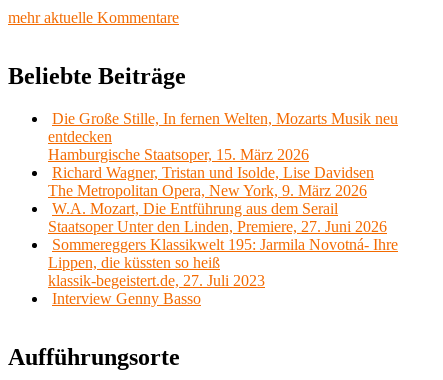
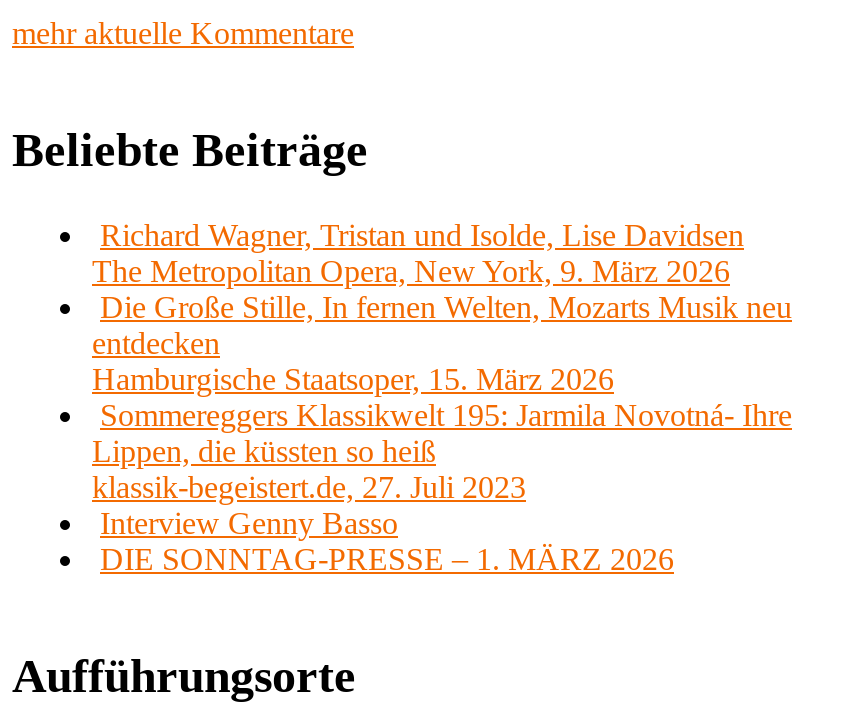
moved [48,110,398,163] -> [92,290,792,396]: Die Große Stille, In fernen Welten, Mozarts Musik neu | entdecken | Hamburgische Staatsoper, 15. März 2026
moved [48,164,374,199] -> [92,218,744,288]: Richard Wagner, Tristan und Isolde, Lise Davidsen | The Metropolitan Opera, New York, 9. März 2026
[48,200,387,235] W.A. Mozart, Die Entführung aus dem Serail | Staatsoper Unter den Linden, Premiere, 27. Juni 2026 -> none
moved [48,236,398,307] -> [92,398,792,540]: Sommereggers Klassikwelt 195: Jarmila Novotná- Ihre | Lippen, die küssten so heiß | klassik-begeistert.de, 27. Juli 2023 | Interview Genny Basso
none -> [100,542,674,576] DIE SONNTAG-PRESSE – 1. MÄRZ 2026

